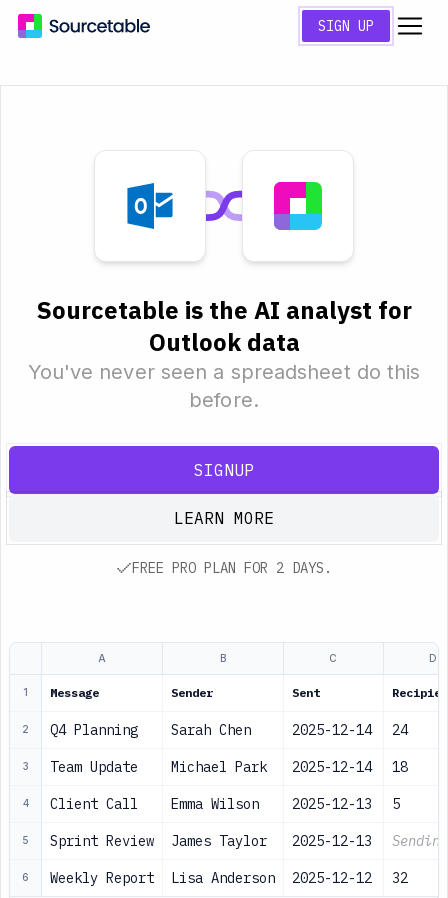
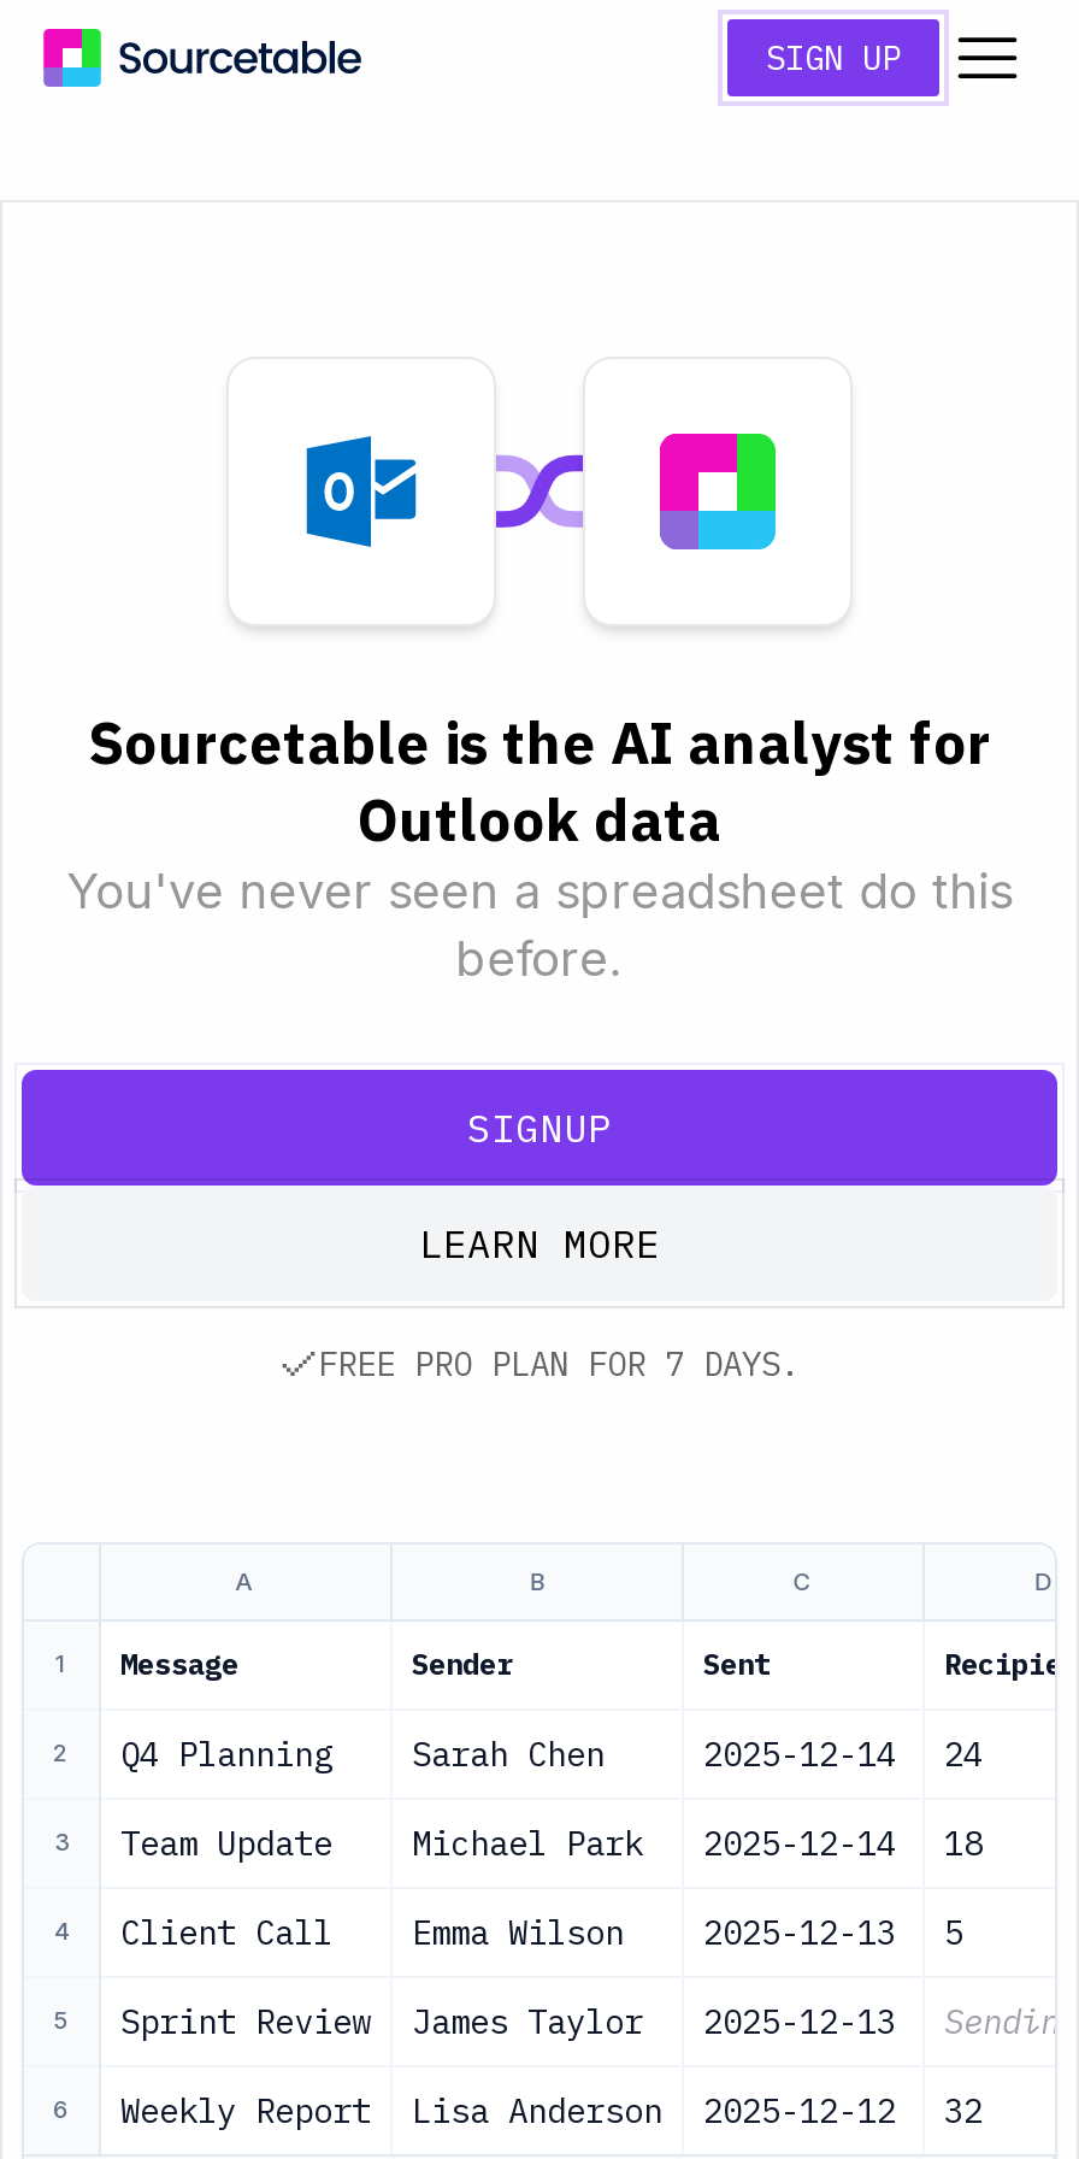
[132,559,332,577] FREE PRO PLAN FOR 2 DAYS. -> [318,1342,800,1386] FREE PRO PLAN FOR 7 DAYS.

